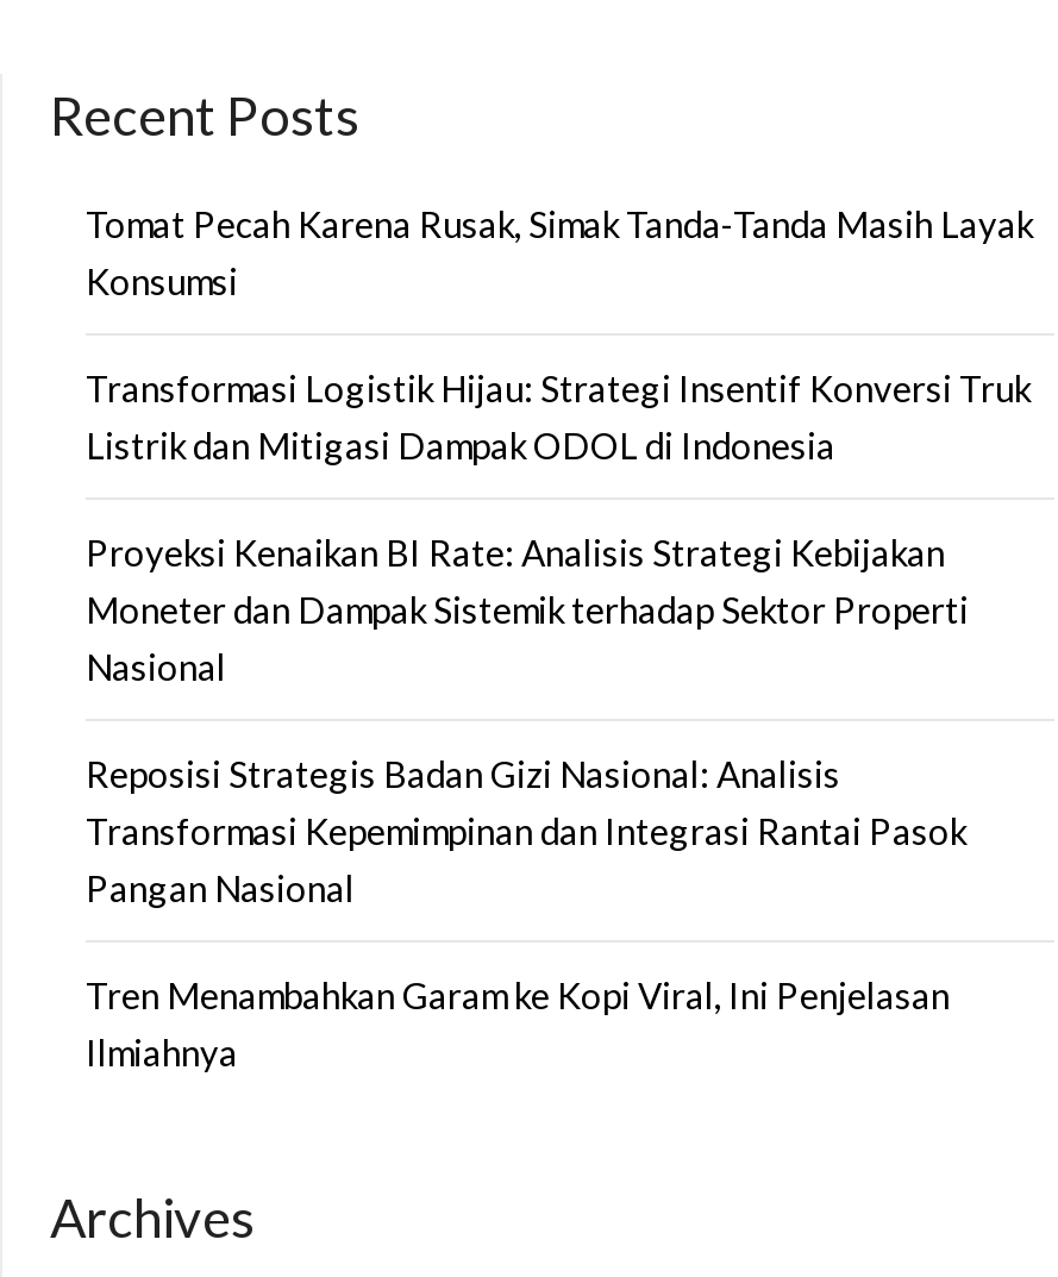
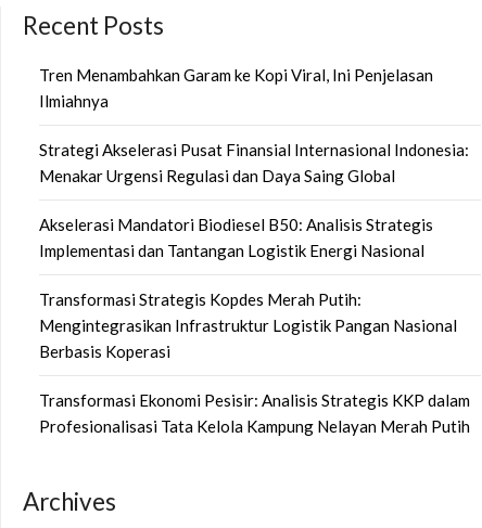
[86,202,1033,909] Tomat Pecah Karena Rusak, Simak Tanda-Tanda Masih Layak | Konsumsi | Transformasi Logistik Hijau: Strategi Insentif Konversi Truk | Listrik dan Mitigasi Dampak ODOL di Indonesia | Proyeksi Kenaikan BI Rate: Analisis Strategi Kebijakan | Moneter dan Dampak Sistemik terhadap Sektor Properti | Nasional | Reposisi Strategis Badan Gizi Nasional: Analisis | Transformasi Kepemimpinan dan Integrasi Rantai Pasok | Pangan Nasional -> none
moved [86,973,950,1073] -> [39,65,433,111]: Tren Menambahkan Garam ke Kopi Viral, Ini Penjelasan | Ilmiahnya
none -> [39,140,470,436] Strategi Akselerasi Pusat Finansial Internasional Indonesia: | Menakar Urgensi Regulasi dan Daya Saing Global | Akselerasi Mandatori Biodiesel B50: Analisis Strategis | Implementasi dan Tantangan Logistik Energi Nasional | Transformasi Strategis Kopdes Merah Putih: | Mengintegrasikan Infrastruktur Logistik Pangan Nasional | Berbasis Koperasi | Transformasi Ekonomi Pesisir: Analisis Strategis KKP dalam | Profesionalisasi Tata Kelola Kampung Nelayan Merah Putih

